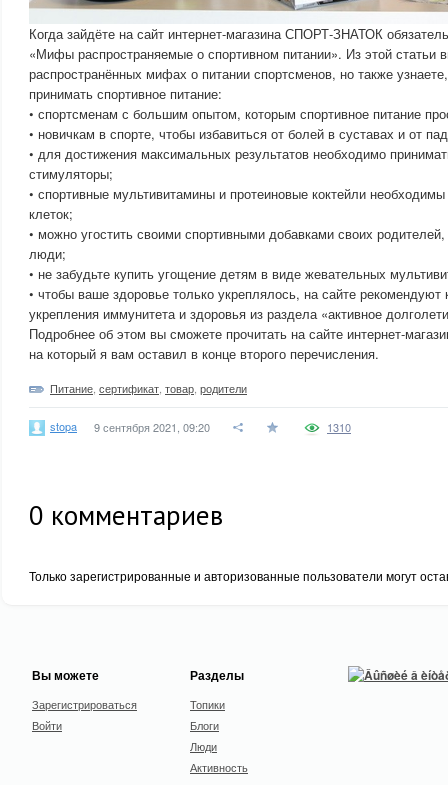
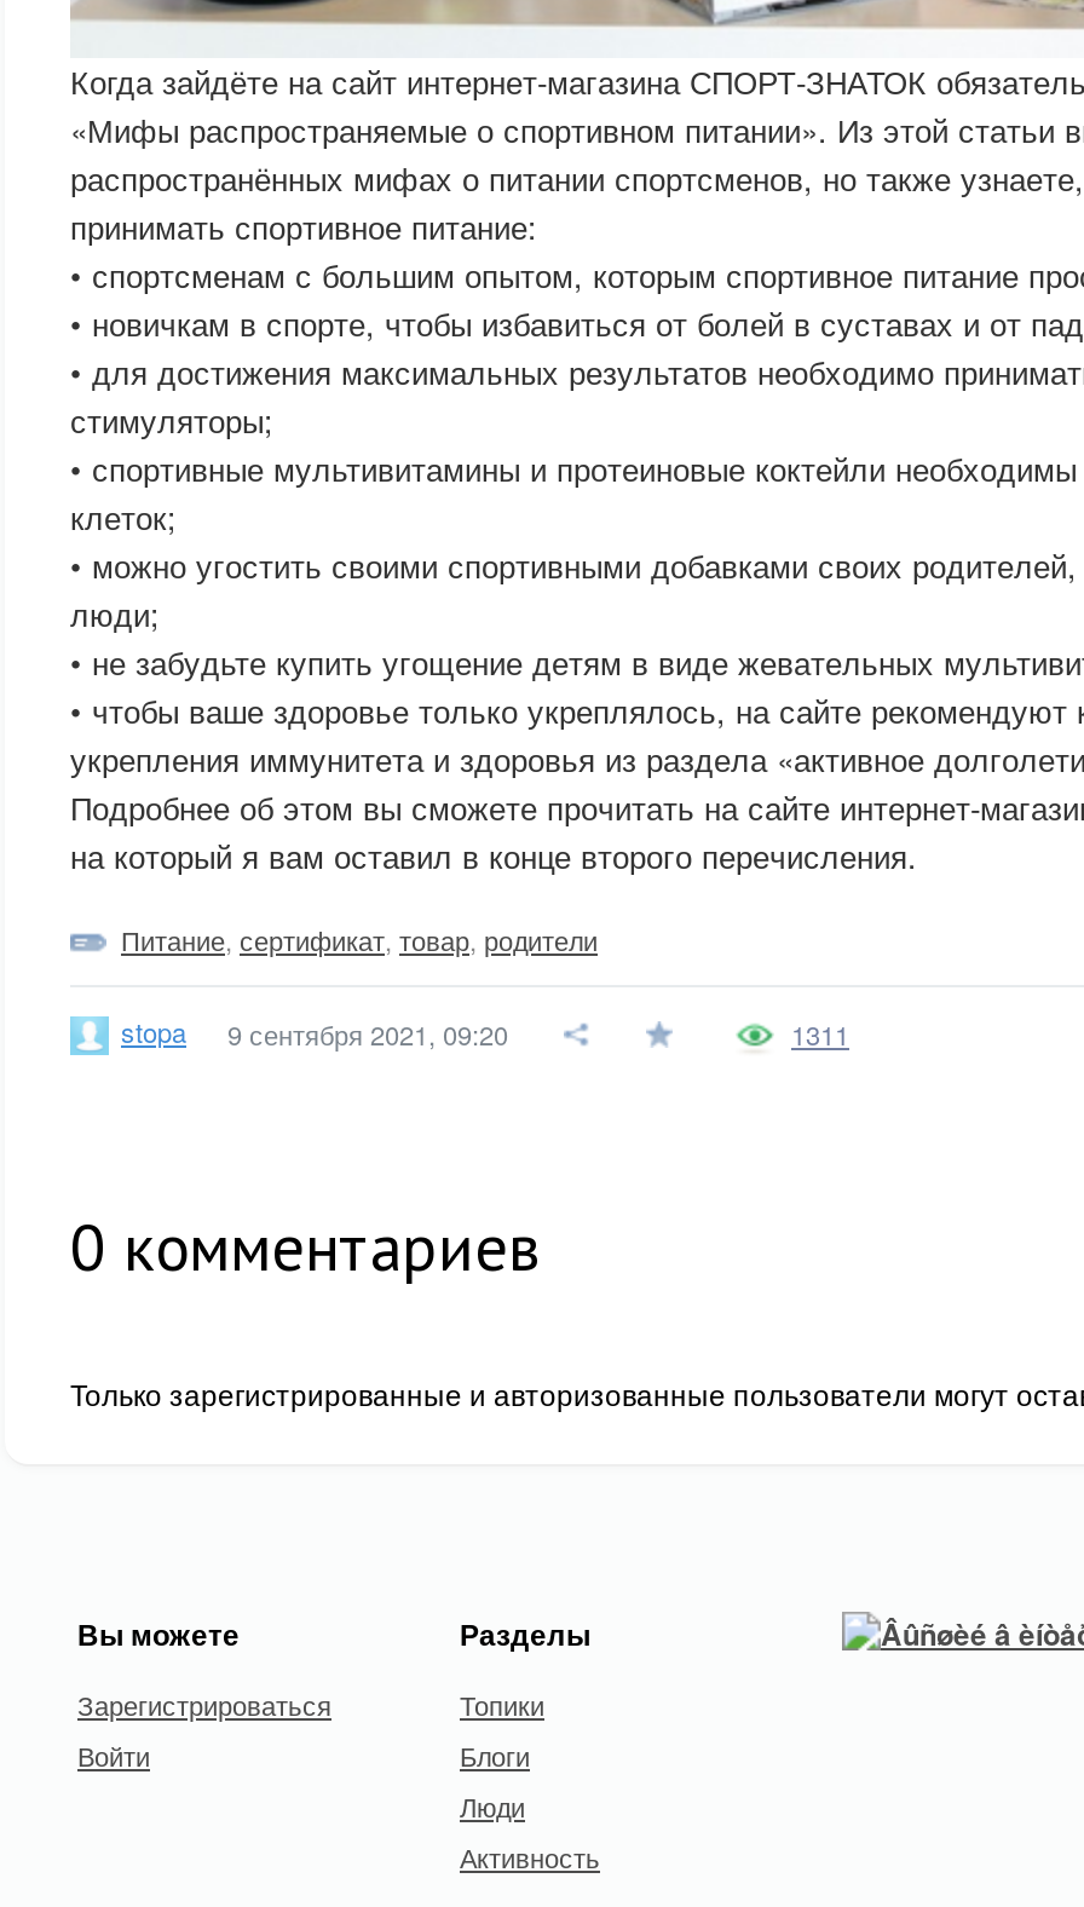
[327,419,351,435] 1310 -> [791,1014,849,1053] 1311

